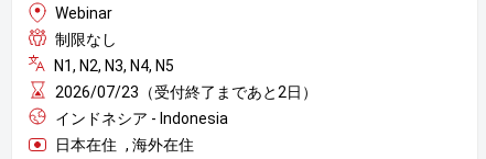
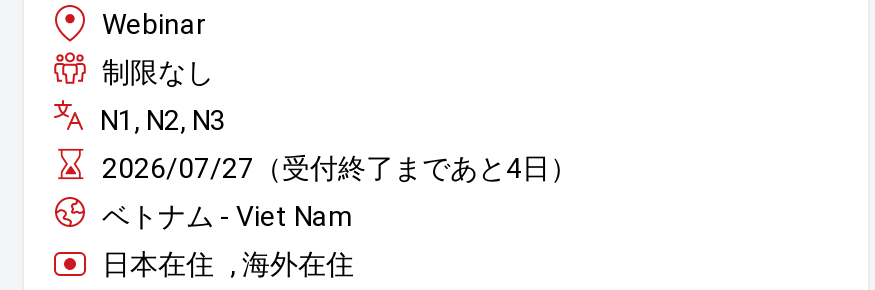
[54,57,174,75] N1, N2, N3, N4, N5 -> [100,104,226,136] N1, N2, N3
[55,83,317,101] 2026/07/23（受付終了まであと2日） -> [102,152,578,184] 2026/07/27（受付終了まであと4日）
[55,110,228,127] インドネシア - Indonesia -> [102,200,354,232] ベトナム - Viet Nam

